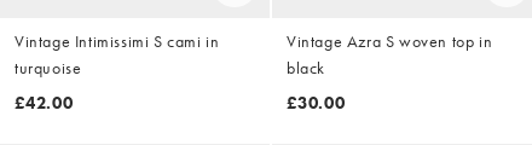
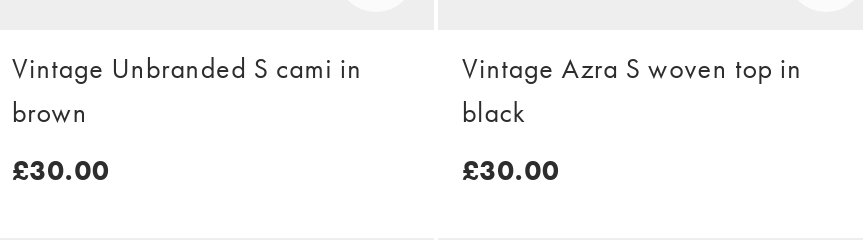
[15,30,219,79] Vintage Intimissimi S cami in | turquoise -> [12,50,362,130] Vintage Unbranded S cami in | brown
[15,92,74,114] £42.00 -> [12,152,110,188] £30.00

